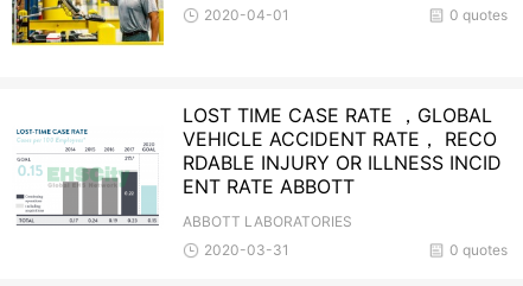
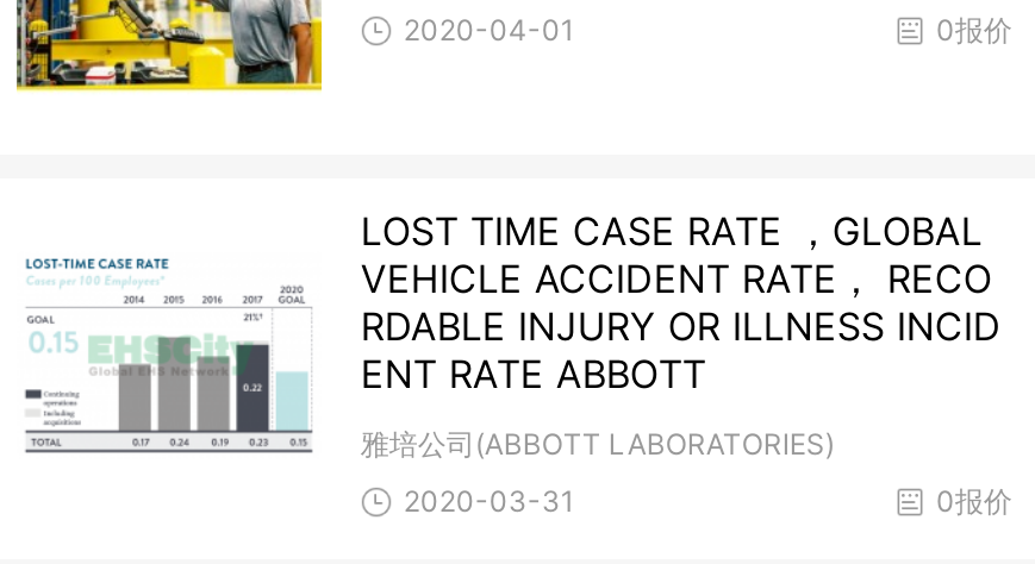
[449,6,508,24] 0 quotes -> [936,12,1012,47] 0报价
[183,213,353,230] ABBOTT LABORATORIES -> [361,426,835,462] 雅培公司(ABBOTT LABORATORIES)
[449,241,508,259] 0 quotes -> [936,484,1012,519] 0报价

